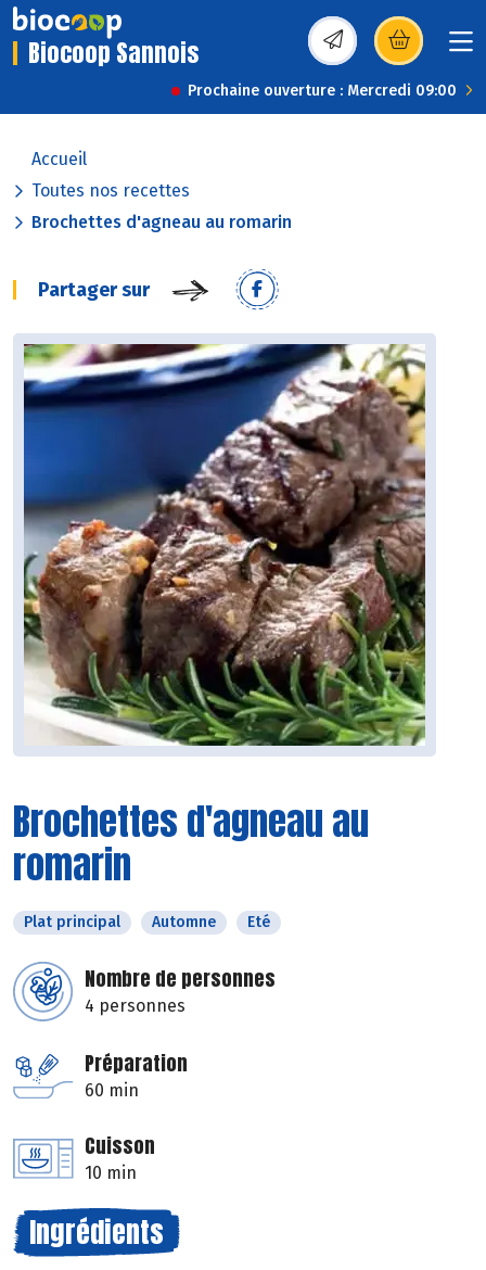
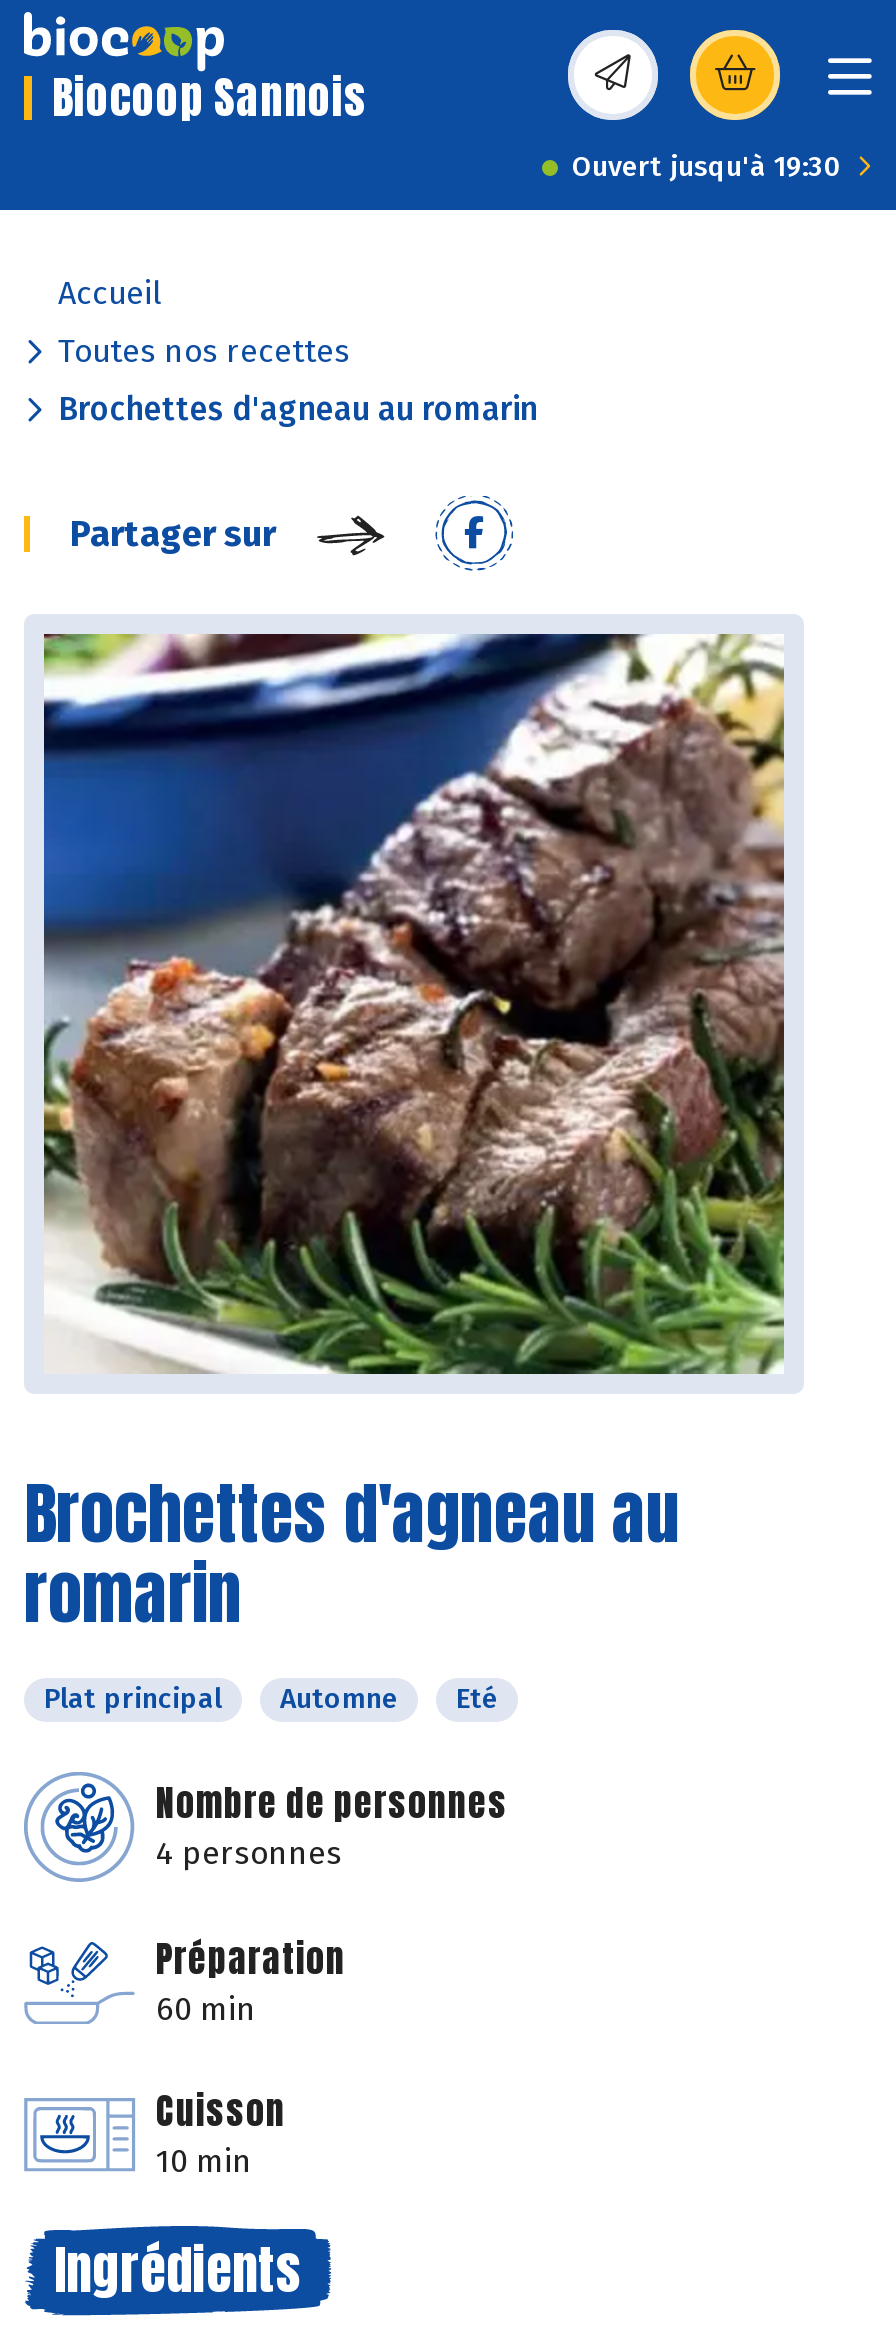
[188,81,457,100] Prochaine ouverture : Mercredi 09:00 -> [572,150,842,184] Ouvert jusqu'à 19:30

